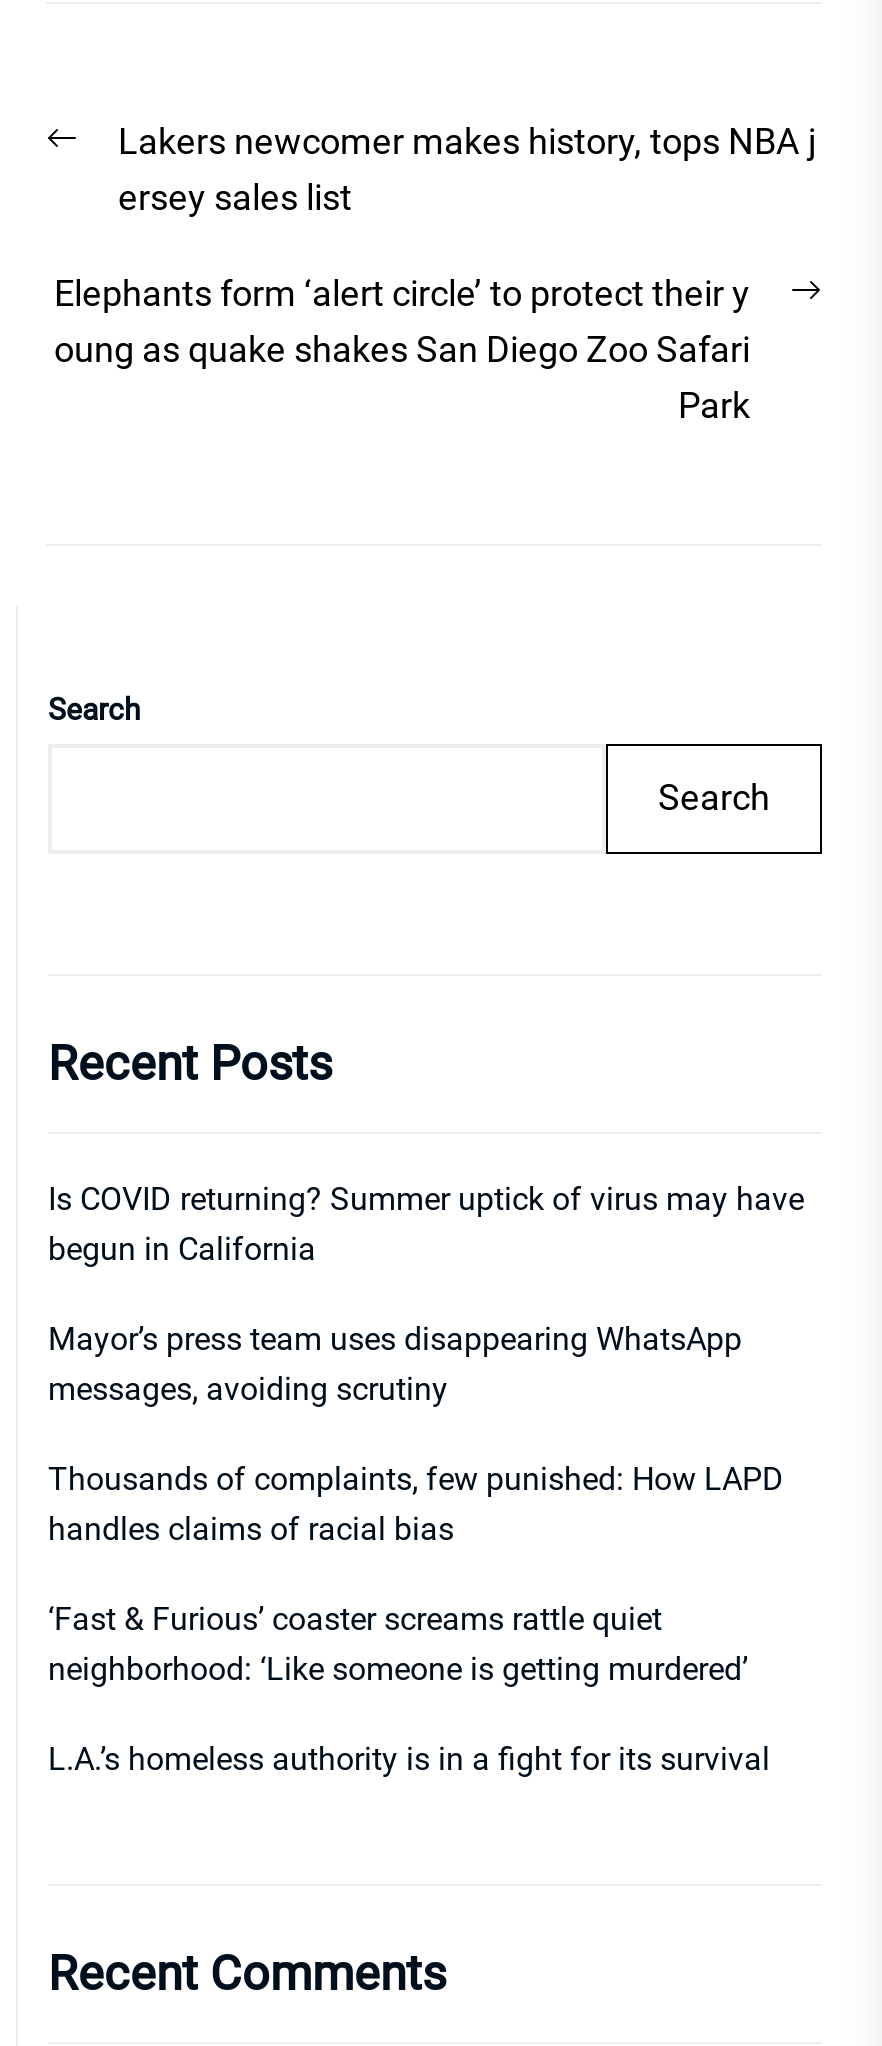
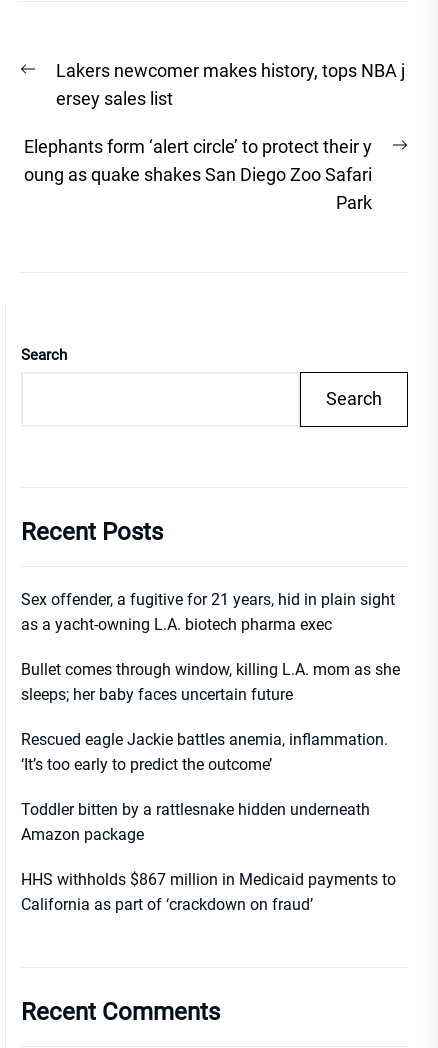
[48,1180,804,1268] Is COVID returning? Summer uptick of virus may have | begun in California -> [21,590,395,634] Sex offender, a fugitive for 21 years, hid in plain sight | as a yacht-owning L.A. biotech pharma exec
[48,1320,742,1408] Mayor’s press team uses disappearing WhatsApp | messages, avoiding scrutiny -> [21,660,400,704] Bullet comes through window, killing L.A. mom as she | sleeps; her baby faces uncertain future
[48,1460,784,1548] Thousands of complaints, few punished: How LAPD | handles claims of racial bias -> [21,730,388,774] Rescued eagle Jackie battles anemia, inflammation. | ‘It’s too early to predict the outcome’
[48,1600,748,1688] ‘Fast & Furious’ coaster screams rattle quiet | neighborhood: ‘Like someone is getting murdered’ -> [21,800,370,844] Toddler bitten by a rattlesnake hidden underneath | Amazon package
[48,1740,770,1778] L.A.’s homeless authority is in a fight for its survival -> [21,870,396,914] HHS withholds $867 million in Medicaid payments to | California as part of ‘crackdown on fraud’

